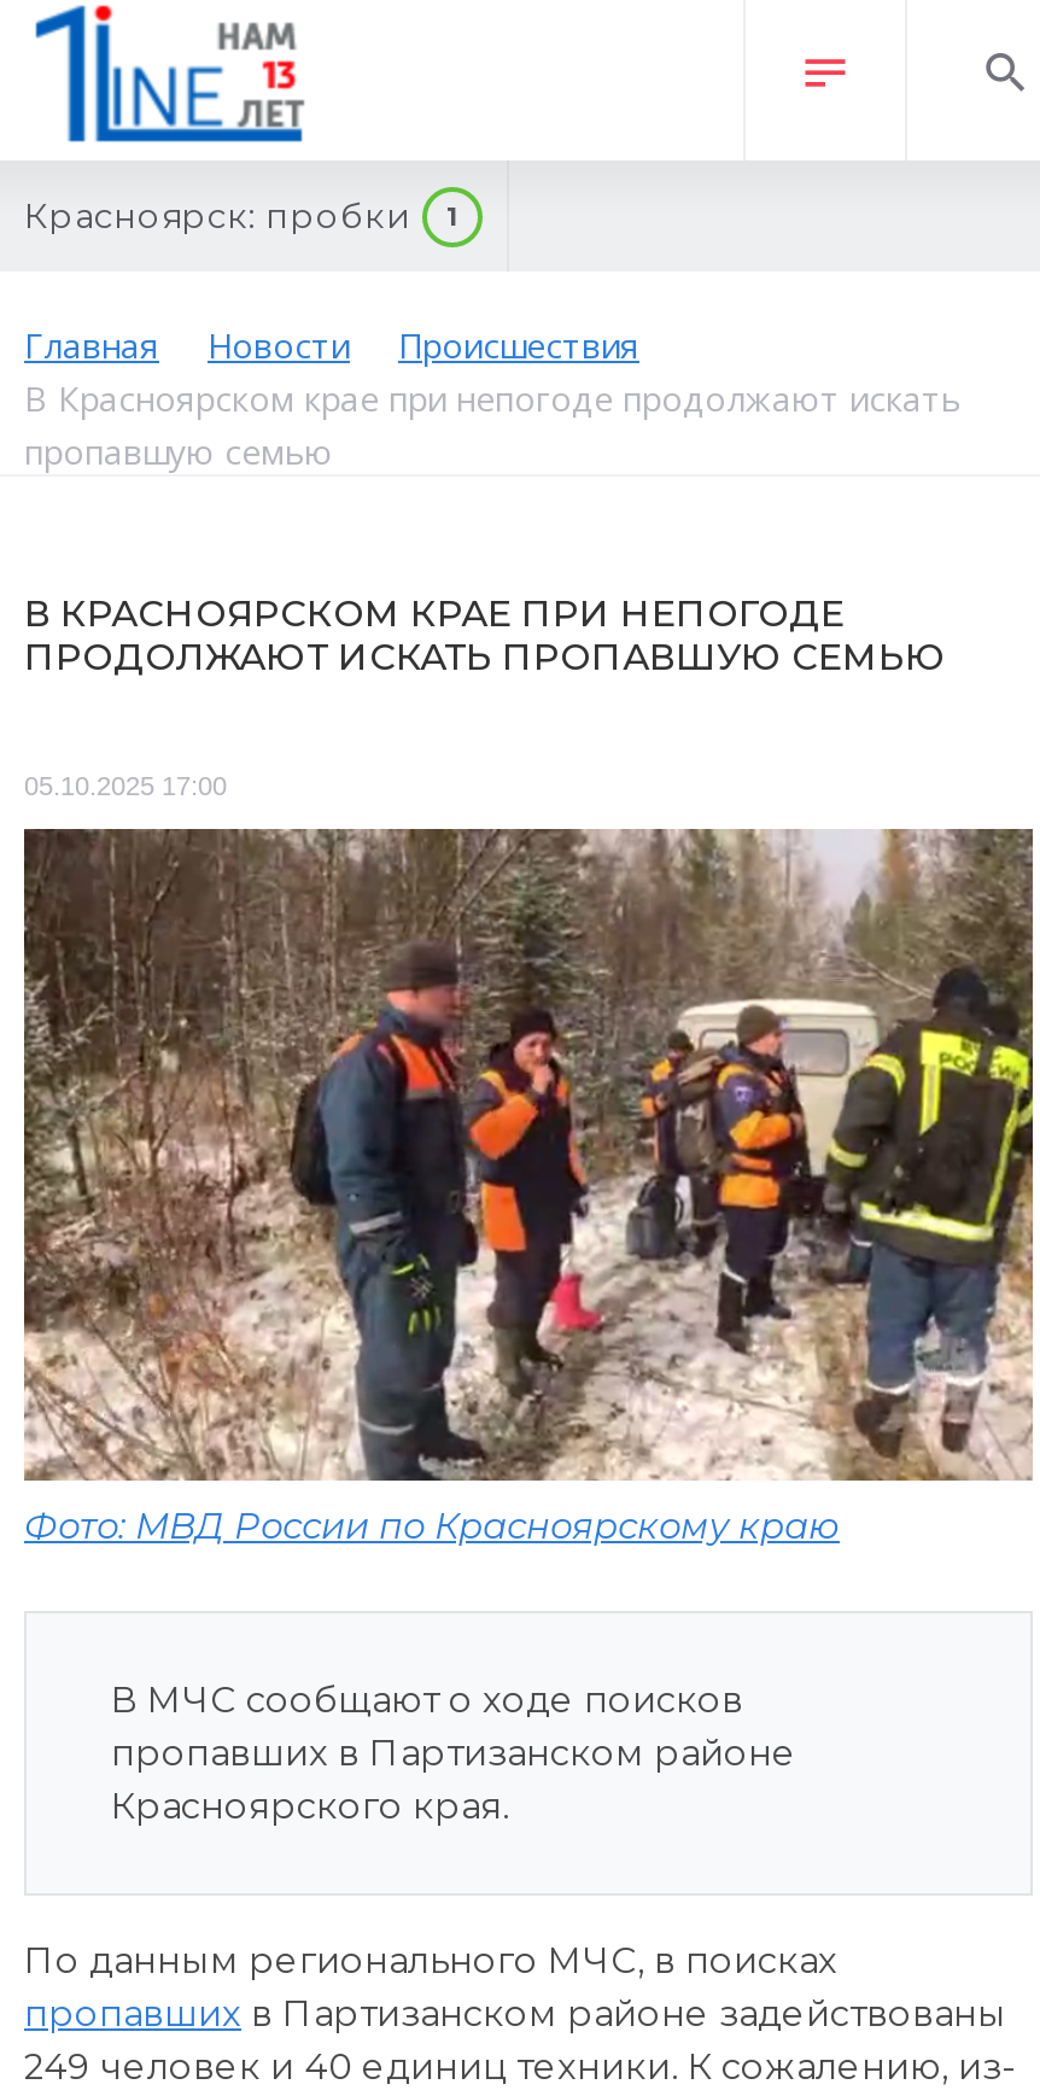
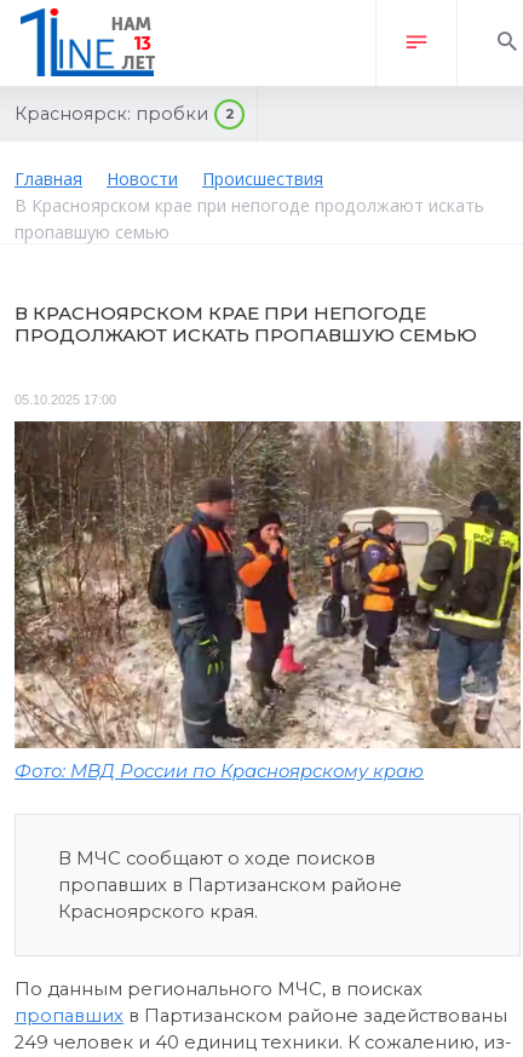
[24,193,458,237] Красноярск: пробки 1 -> [15,102,234,124] Красноярск: пробки 2

